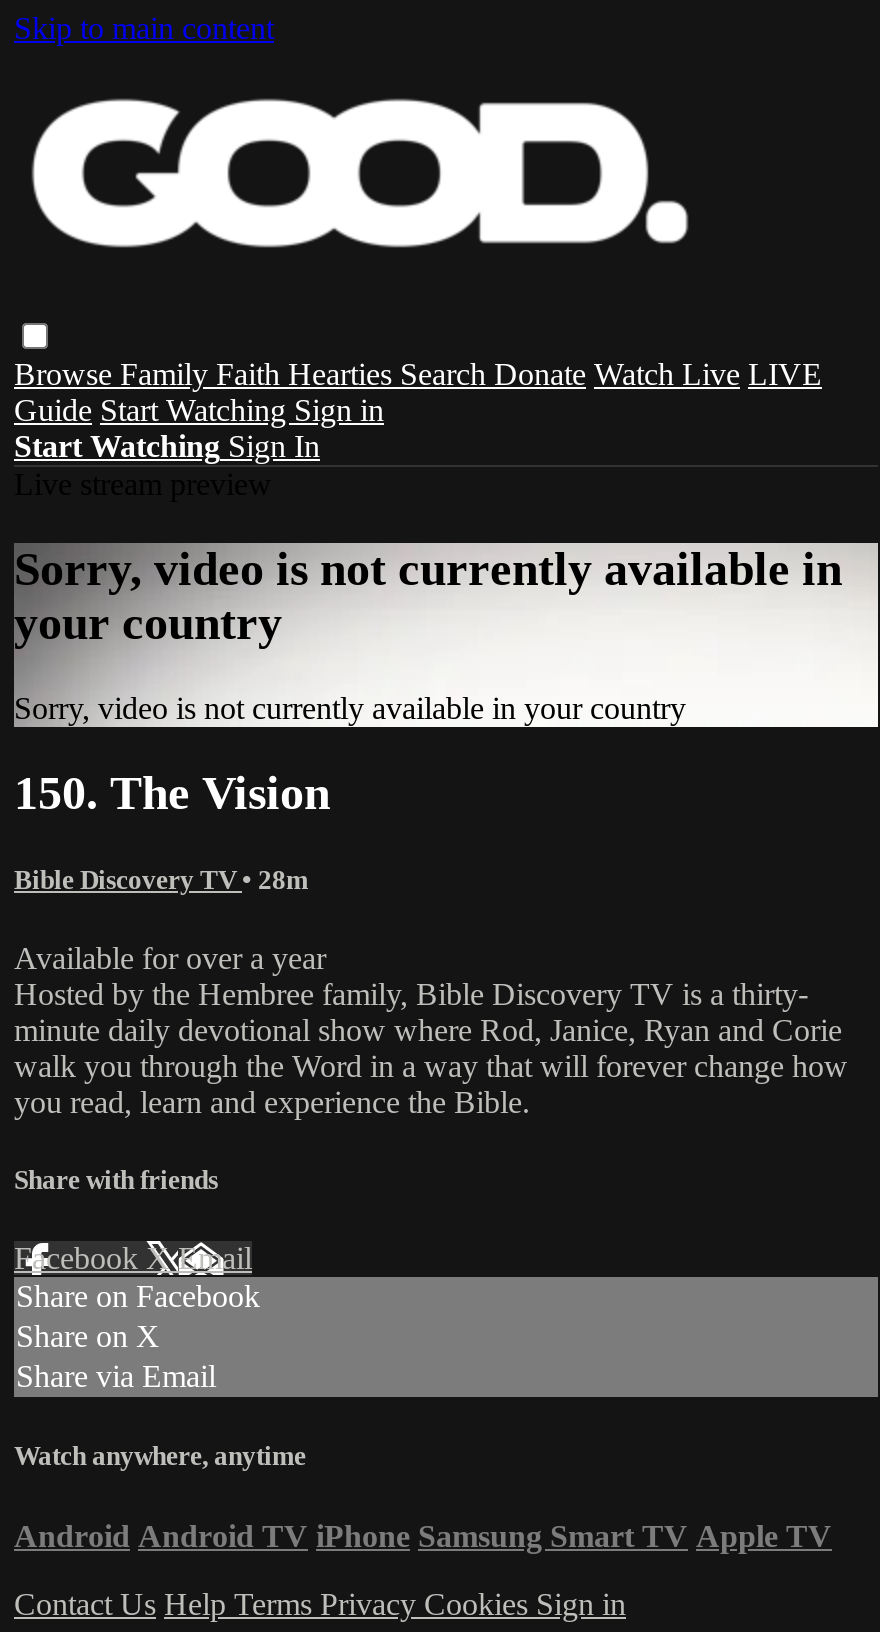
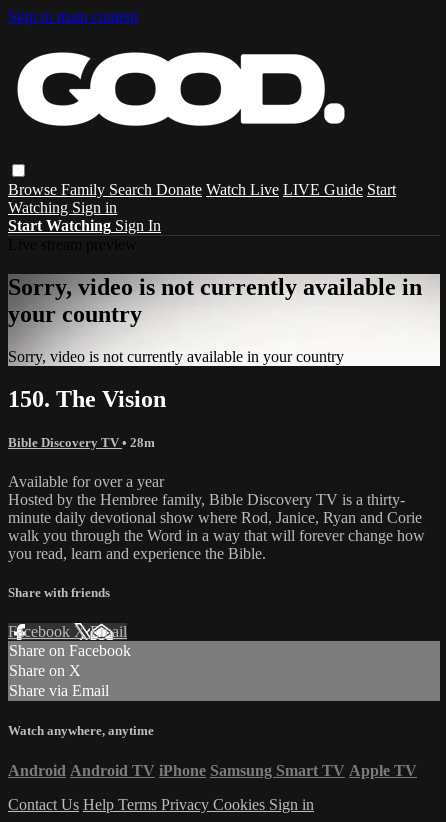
[14,357,822,427] Browse Family Faith Hearties Search Donate Watch Live LIVE | Guide Start Watching Sign in -> [8,181,396,216] Browse Family Search Donate Watch Live LIVE Guide Start | Watching Sign in

